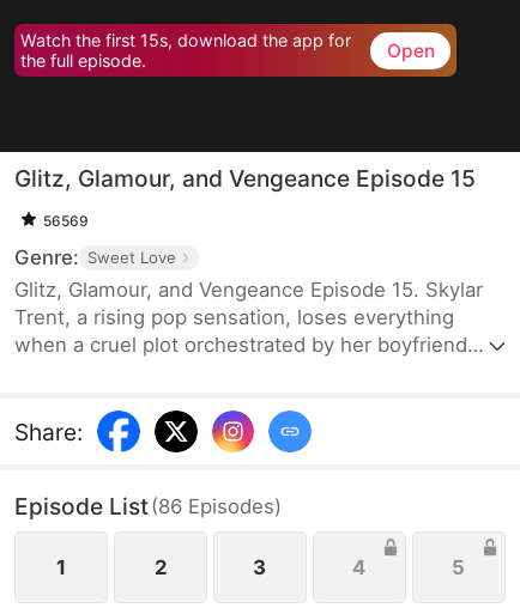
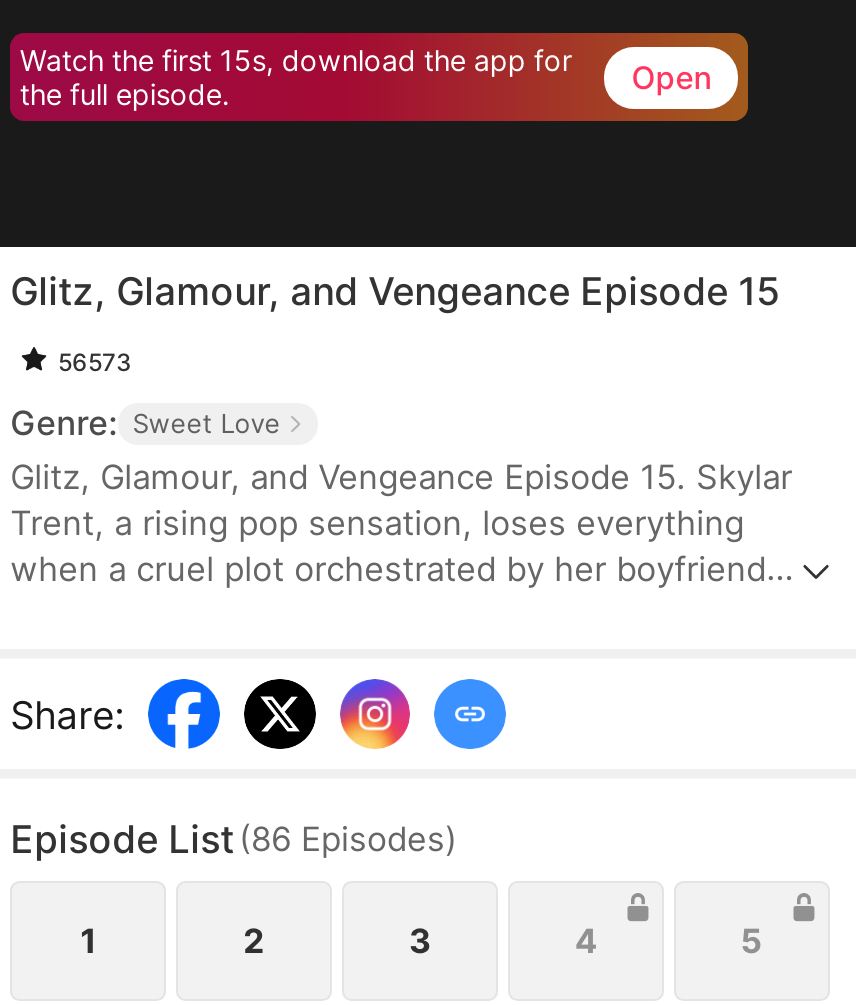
[43,211,89,229] 56569 -> [58,346,132,376] 56573

